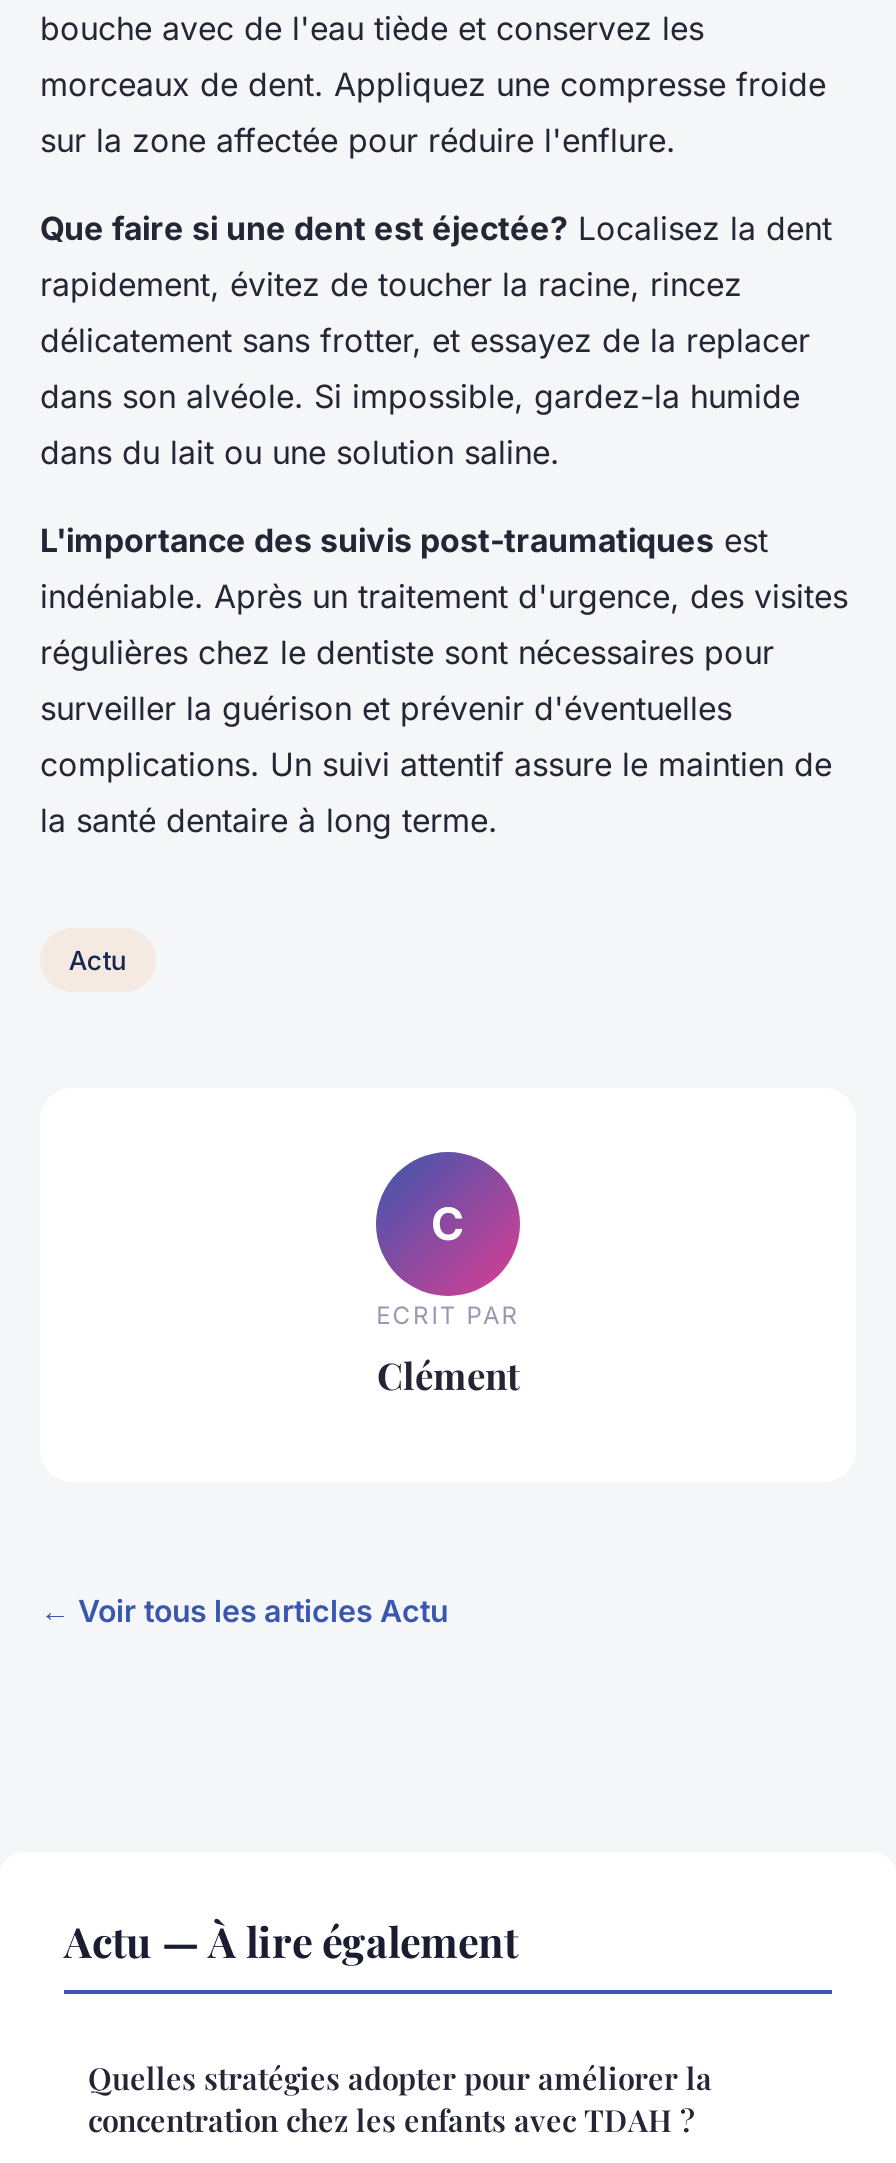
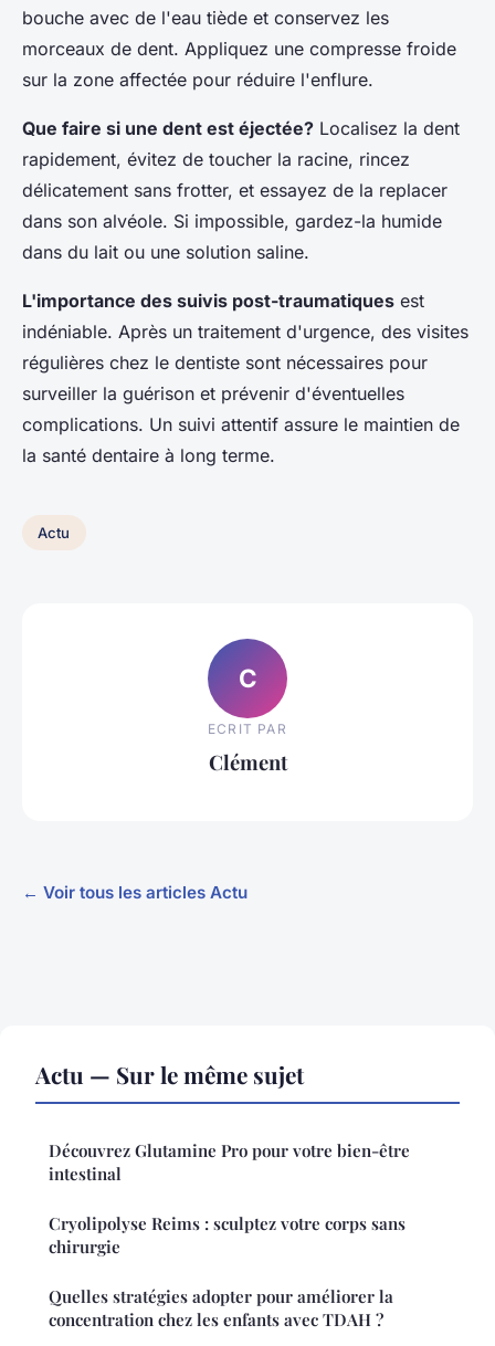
[64,1912,518,1968] Actu — À lire également -> [35,1059,410,1258] Actu — Sur le même sujet | Découvrez Glutamine Pro pour votre bien-être | intestinal | Cryolipolyse Reims : sculptez votre corps sans | chirurgie

